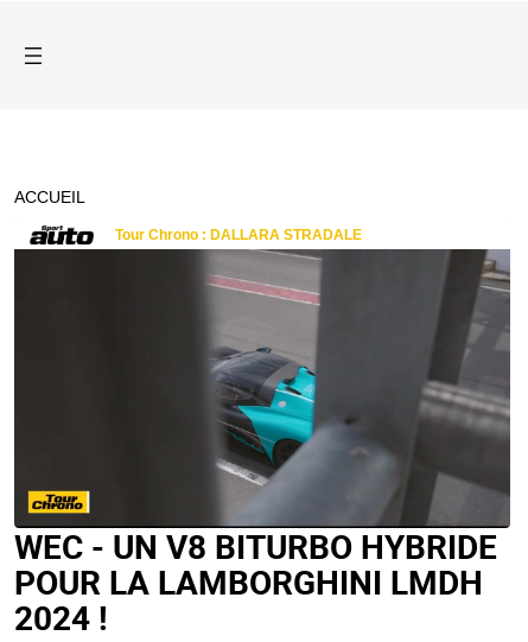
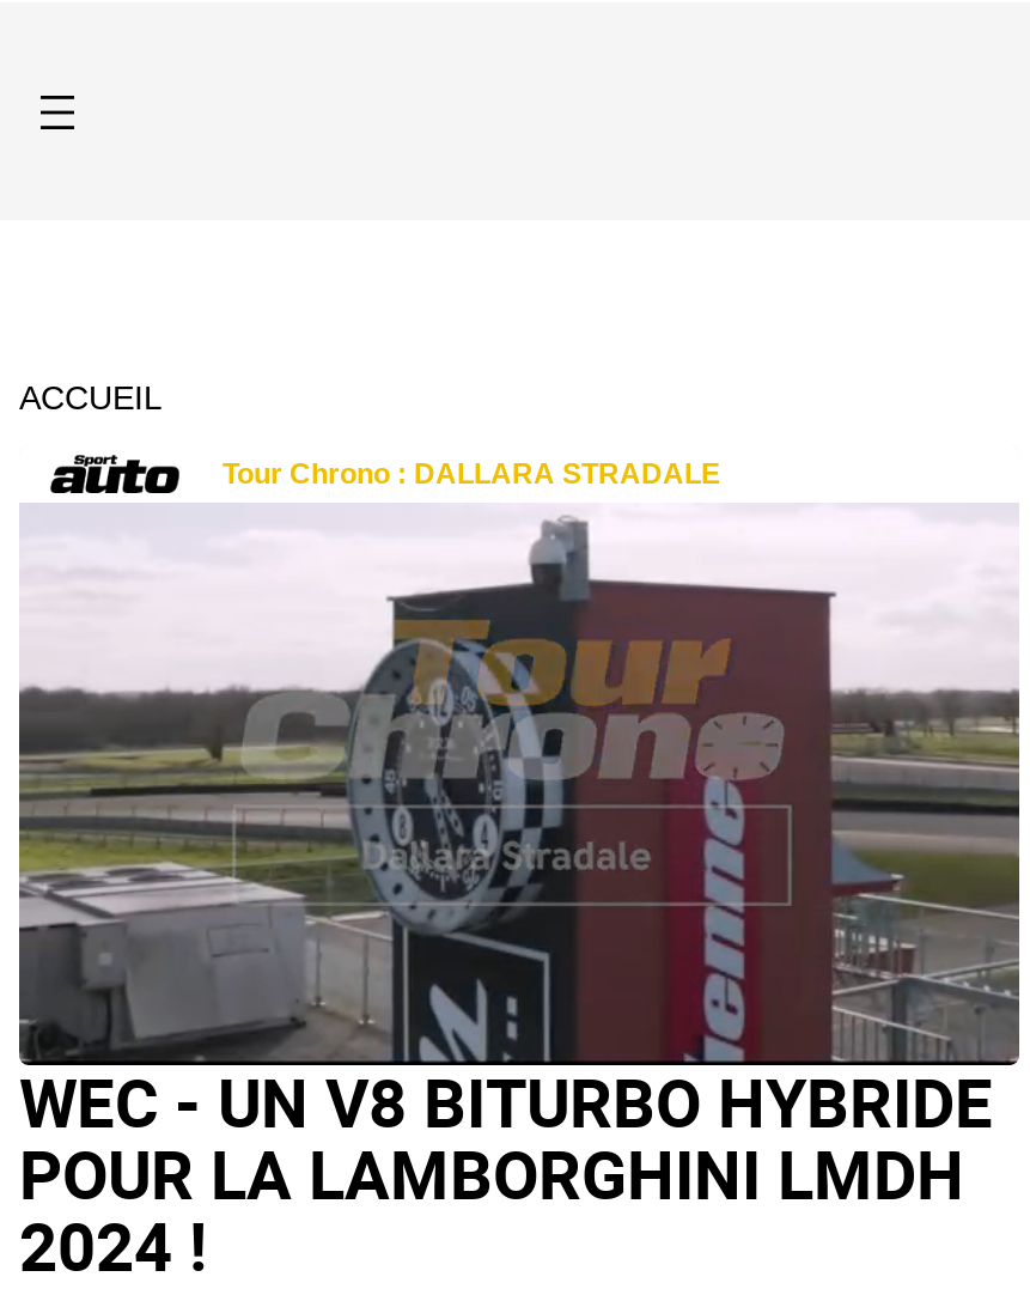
[13,248,511,521] [image] -> [19,503,1019,1051] [image]

